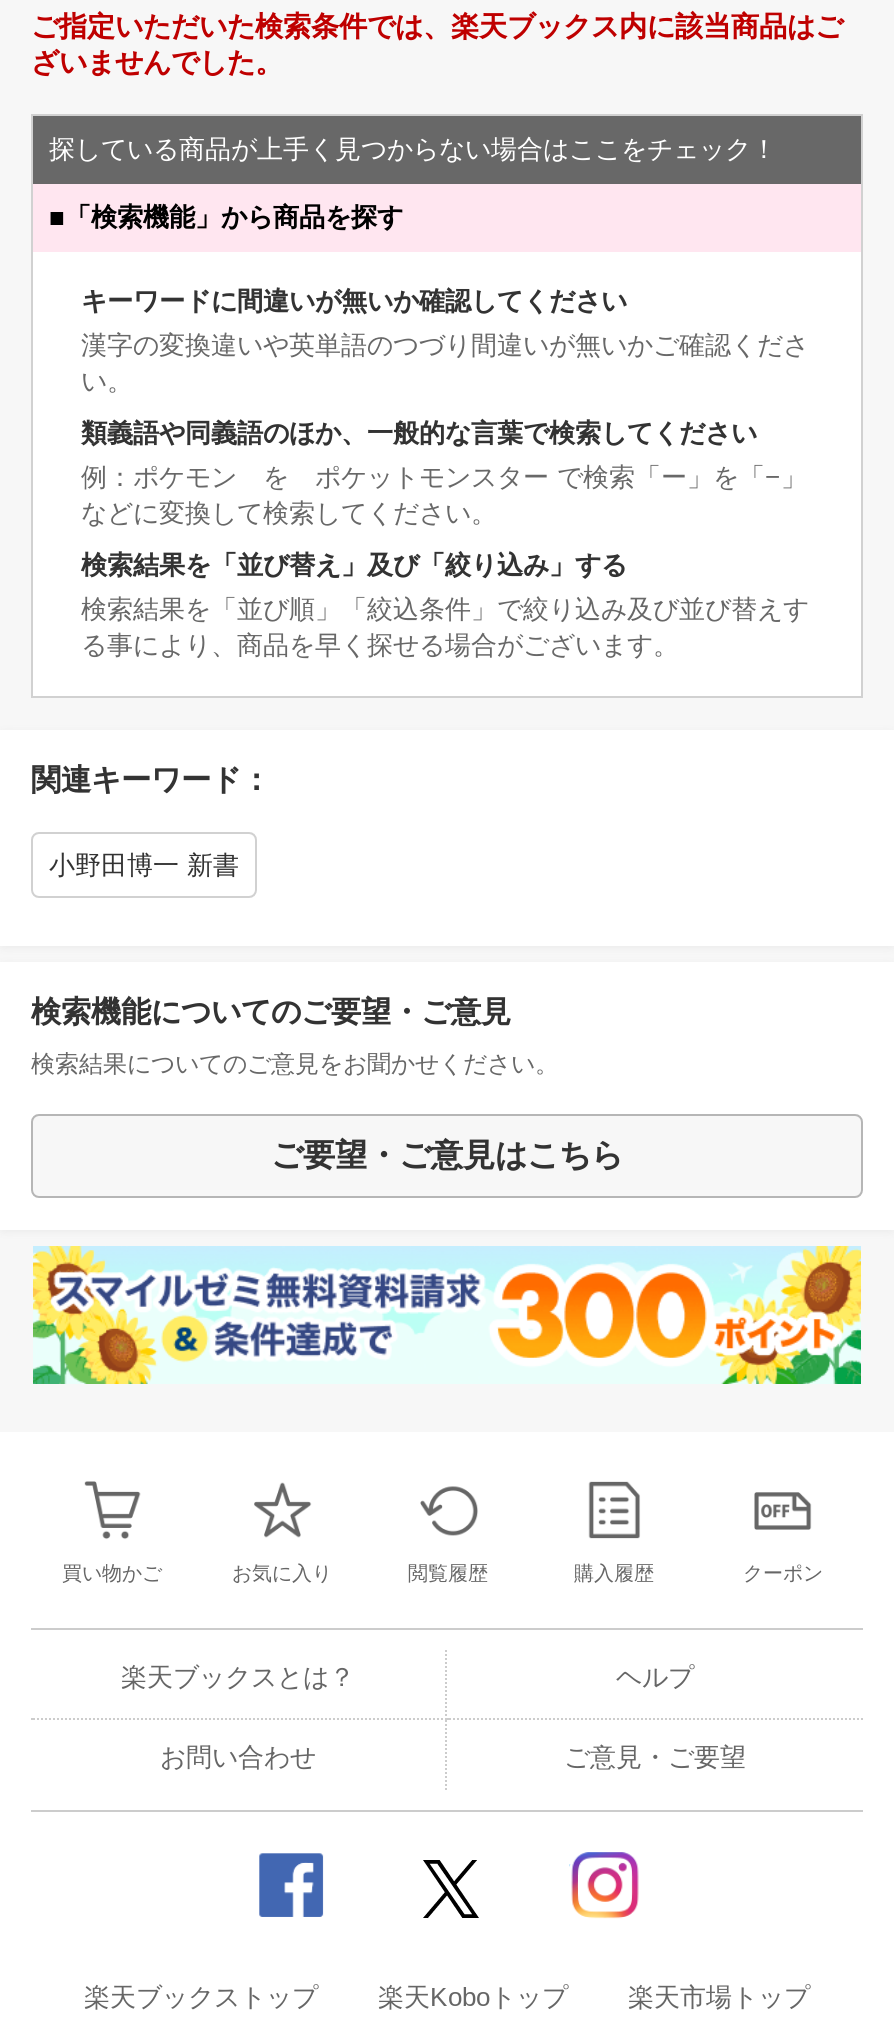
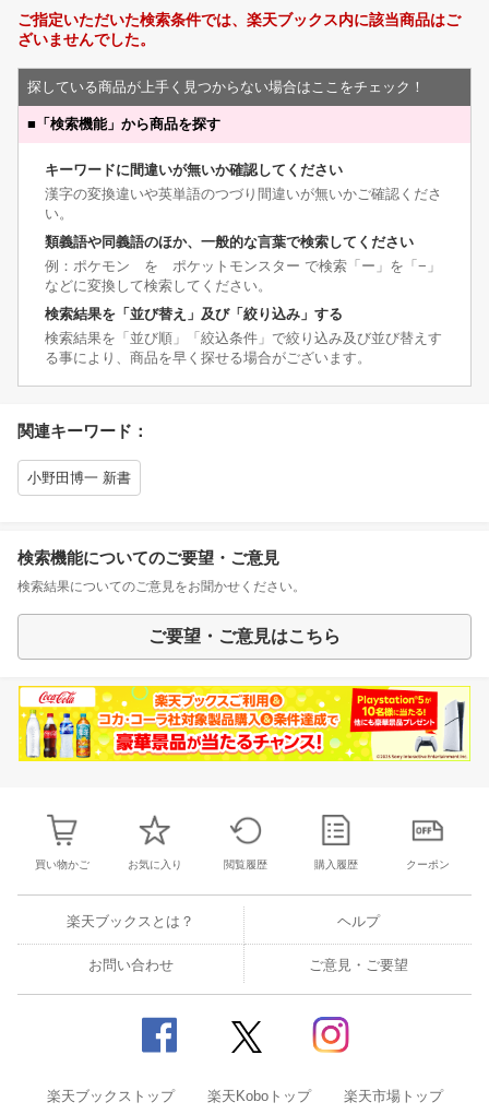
[31,1244,863,1386] [image] -> [17,685,472,762] [image]

